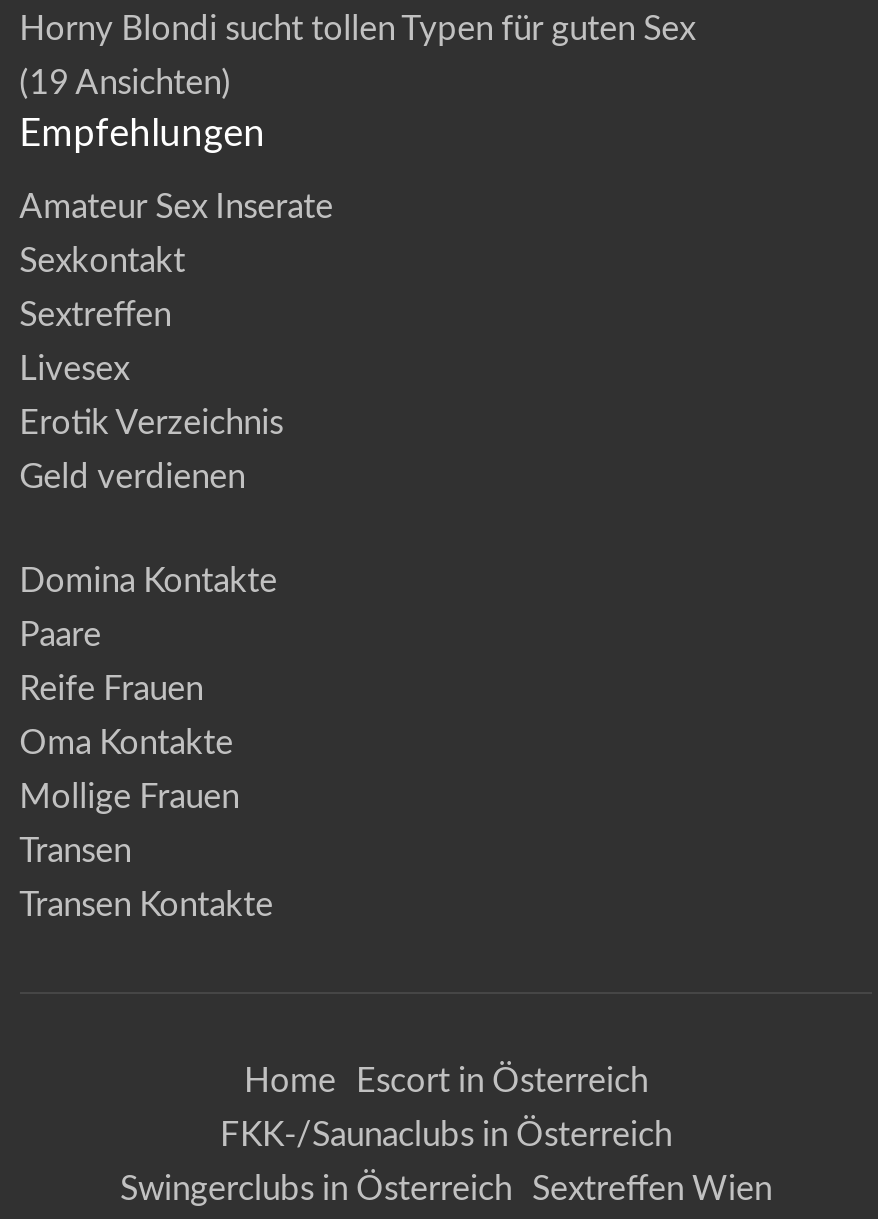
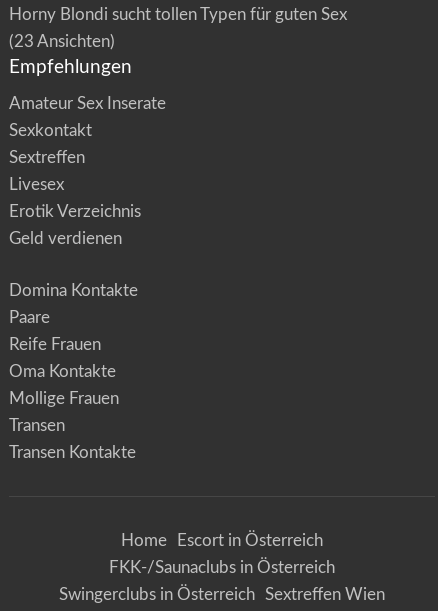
[19,67,231,101] (19 Ansichten) -> [9,33,115,50] (23 Ansichten)

